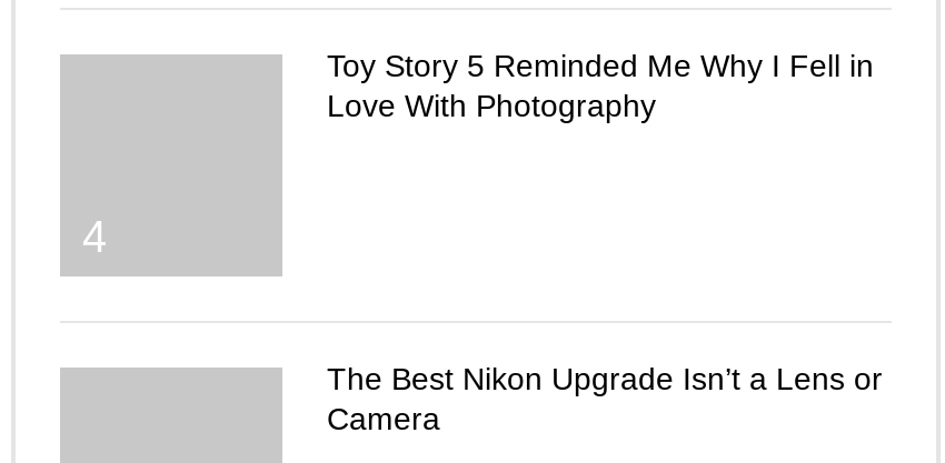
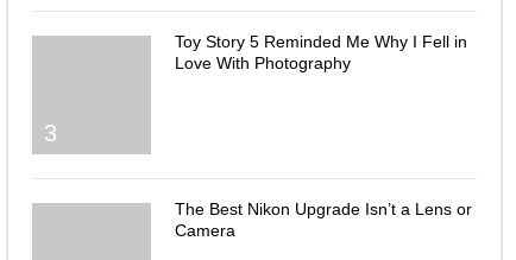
[82,211,107,260] 4 -> [44,119,57,146] 3

